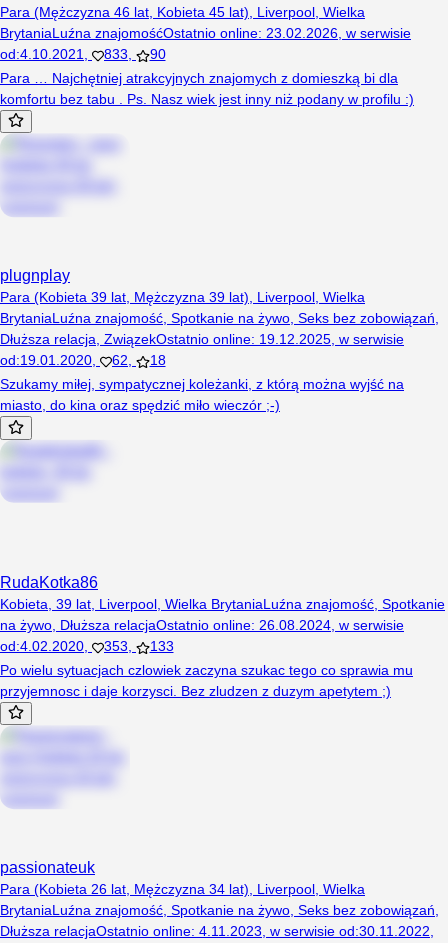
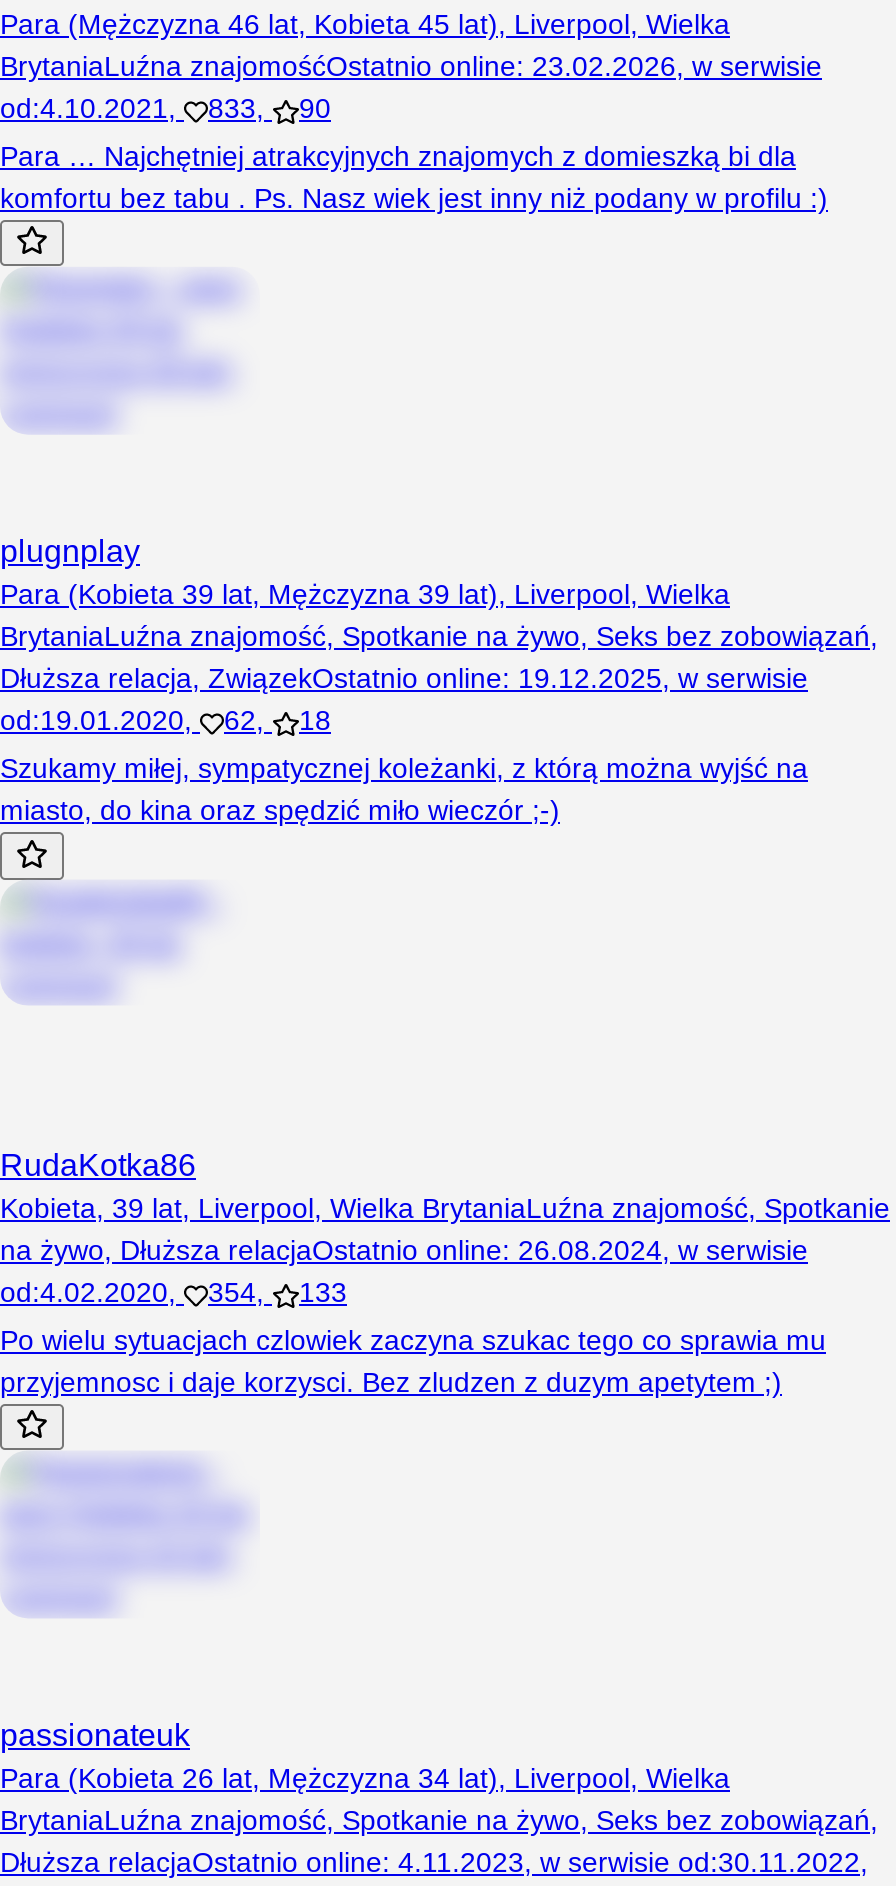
[0,638,173,654] od:4.02.2020, 353, 133 -> [0,1276,347,1308] od:4.02.2020, 354, 133

